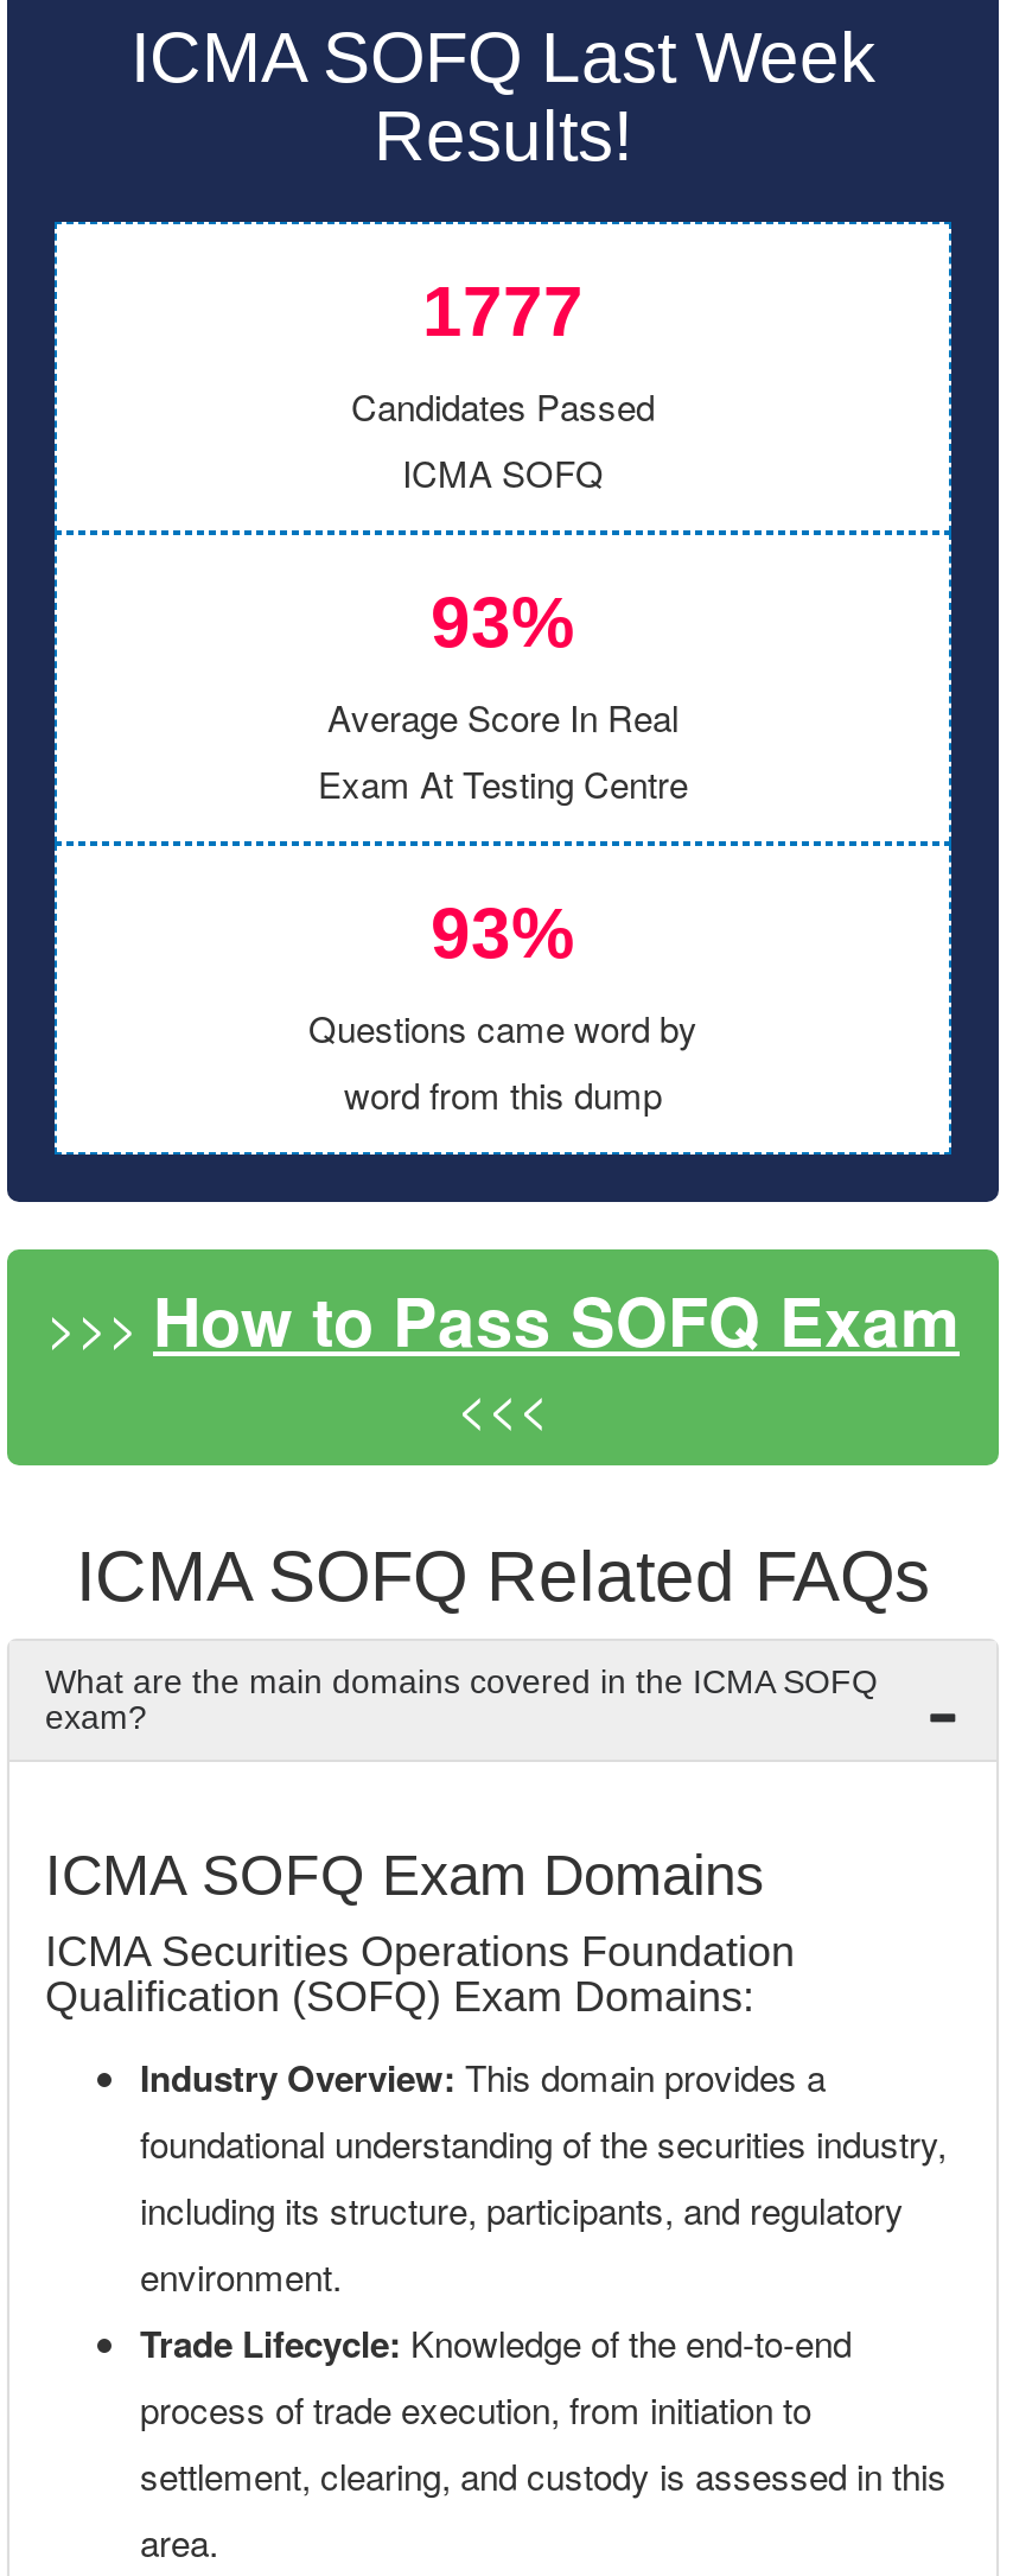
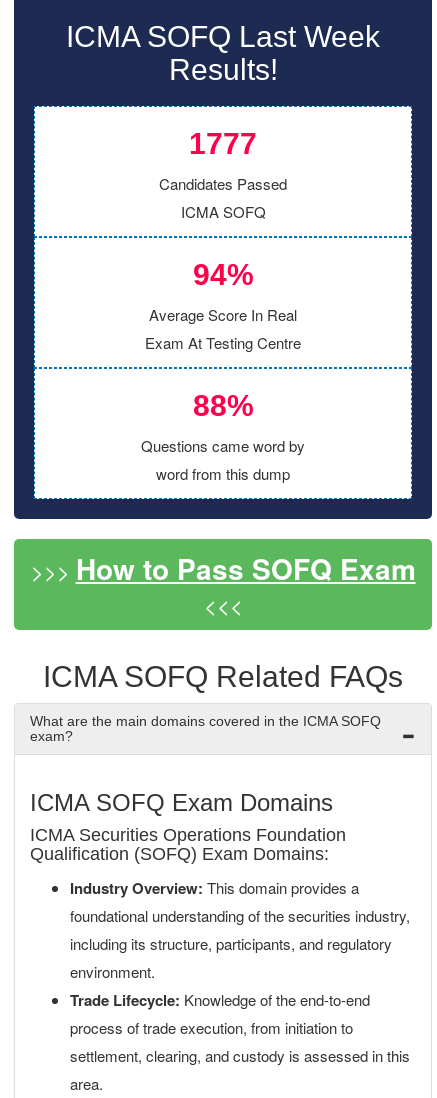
[431,583,575,661] 93% -> [192,258,253,291] 94%
[431,893,575,972] 93% -> [192,389,253,422] 88%

